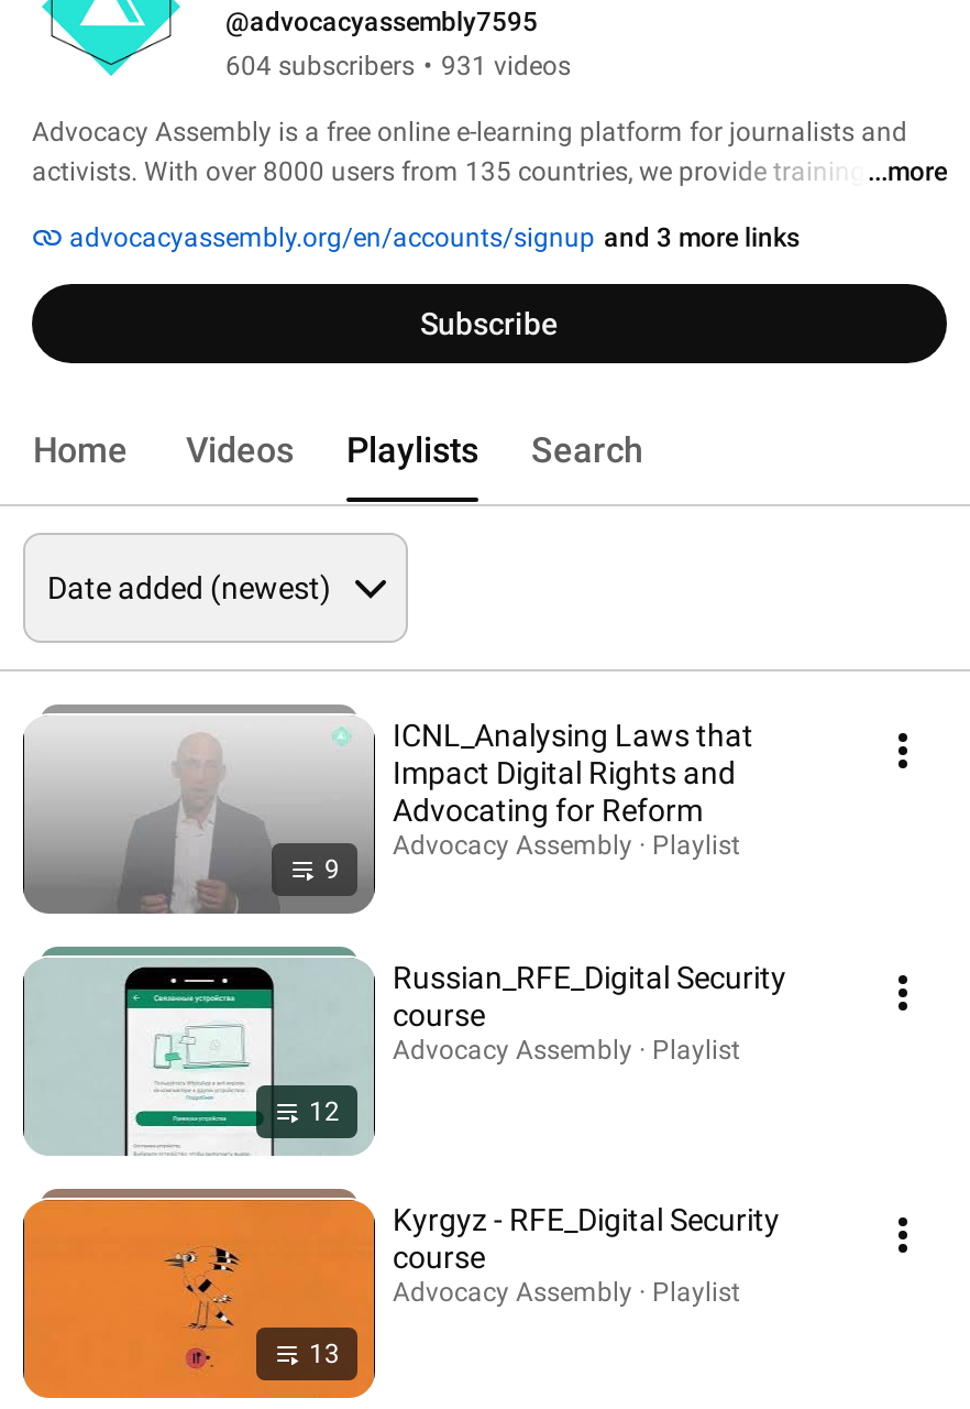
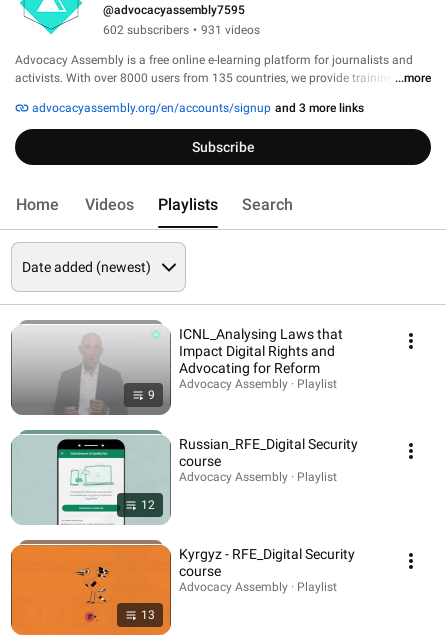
[225,51,571,81] 604 subscribers • 931 videos -> [103,23,260,37] 602 subscribers • 931 videos

